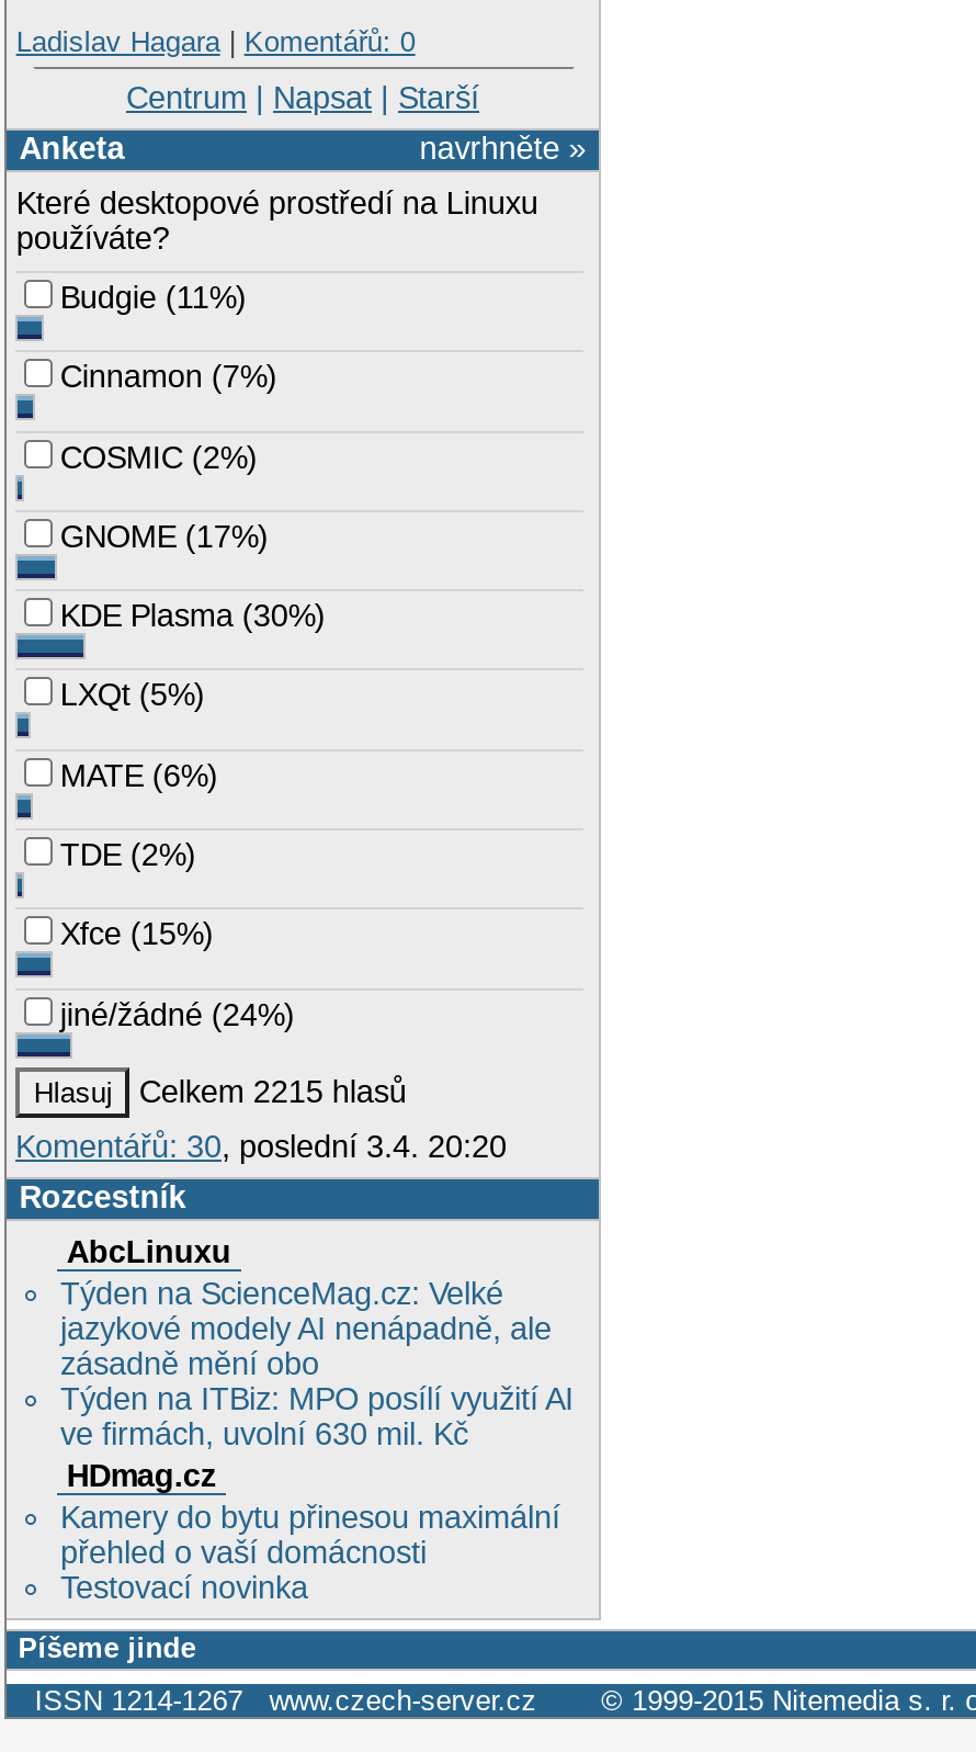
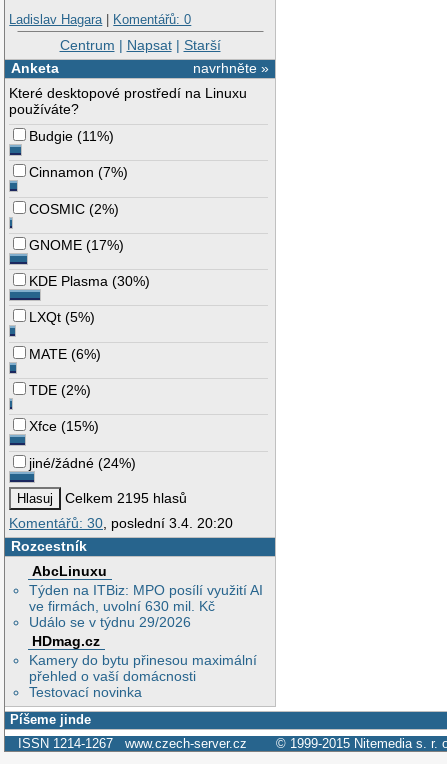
[130,1074,406,1110] Celkem 2215 hlasů -> [61,490,187,506] Celkem 2195 hlasů
[60,1275,552,1381] Týden na ScienceMag.cz: Velké | jazykové modely AI nenápadně, ale | zásadně mění obo -> none
moved [60,1381,574,1451] -> [29,582,263,614]: Týden na ITBiz: MPO posílí využití AI | ve firmách, uvolní 630 mil. Kč
none -> [29,614,191,630] Událo se v týdnu 29/2026

